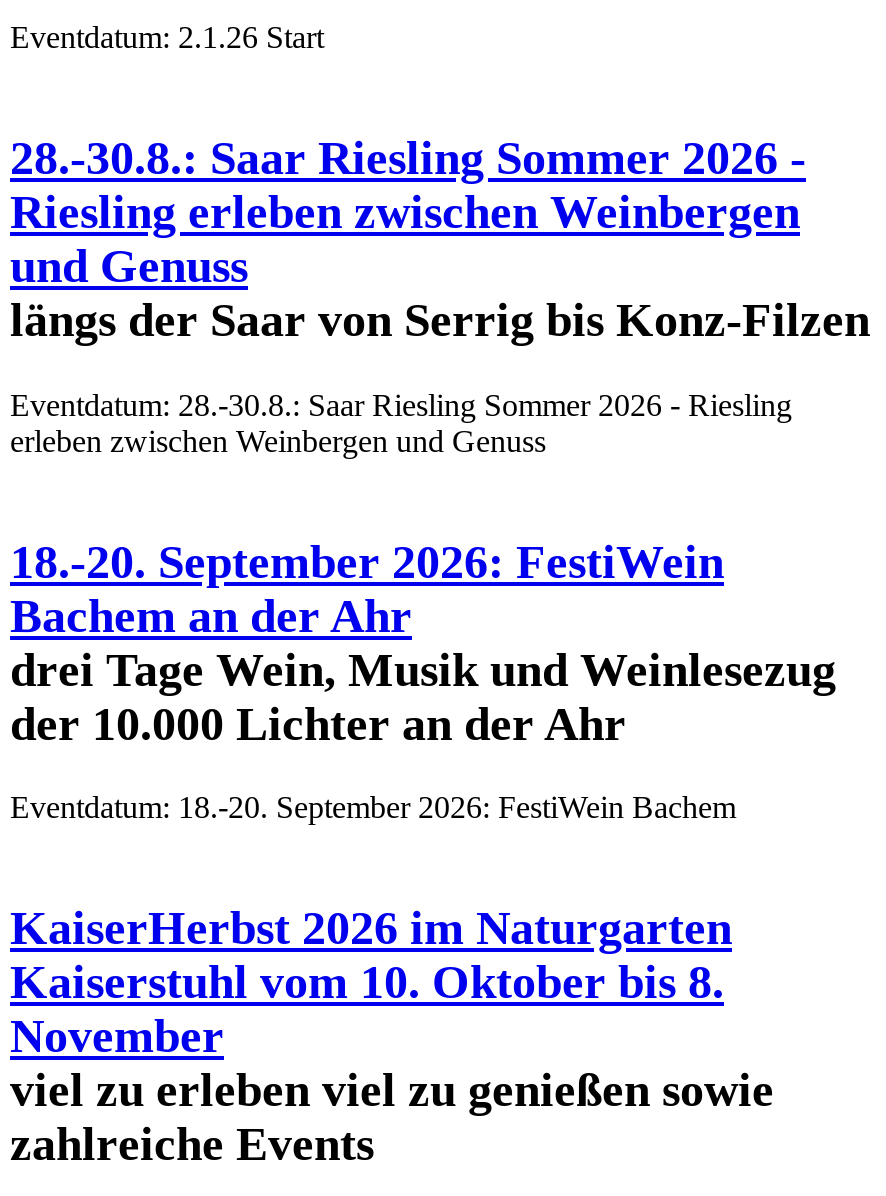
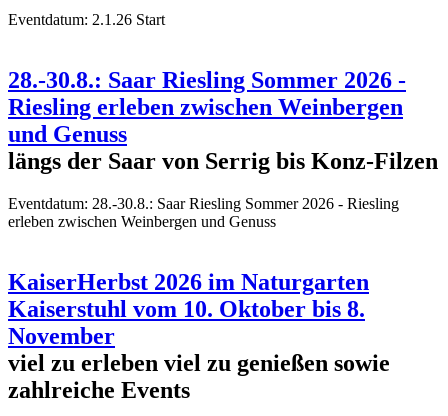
[10,535,836,825] 18.-20. September 2026: FestiWein | Bachem an der Ahr | drei Tage Wein, Musik und Weinlesezug | der 10.000 Lichter an der Ahr | Eventdatum: 18.-20. September 2026: FestiWein Bachem -> none

